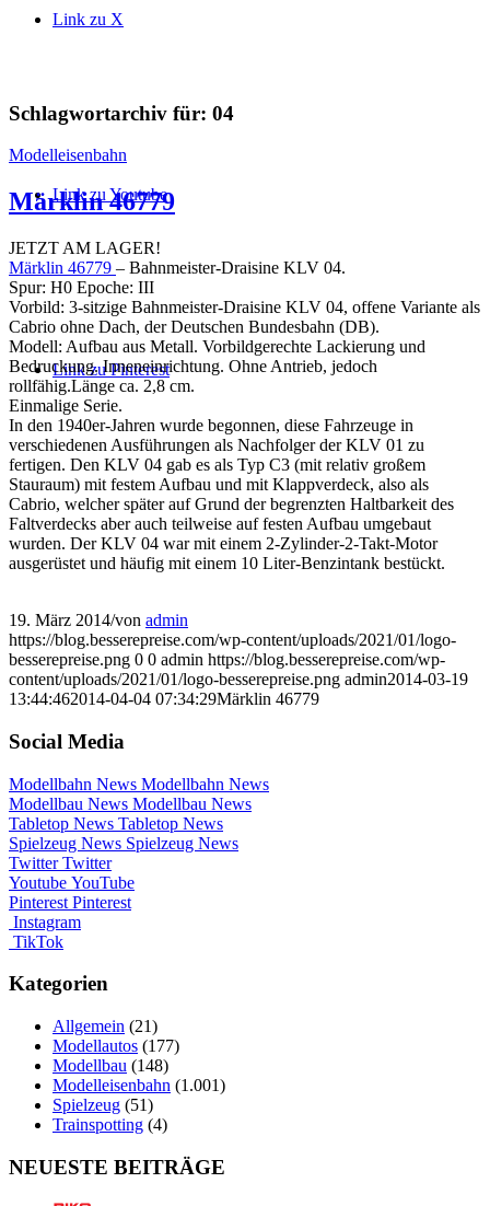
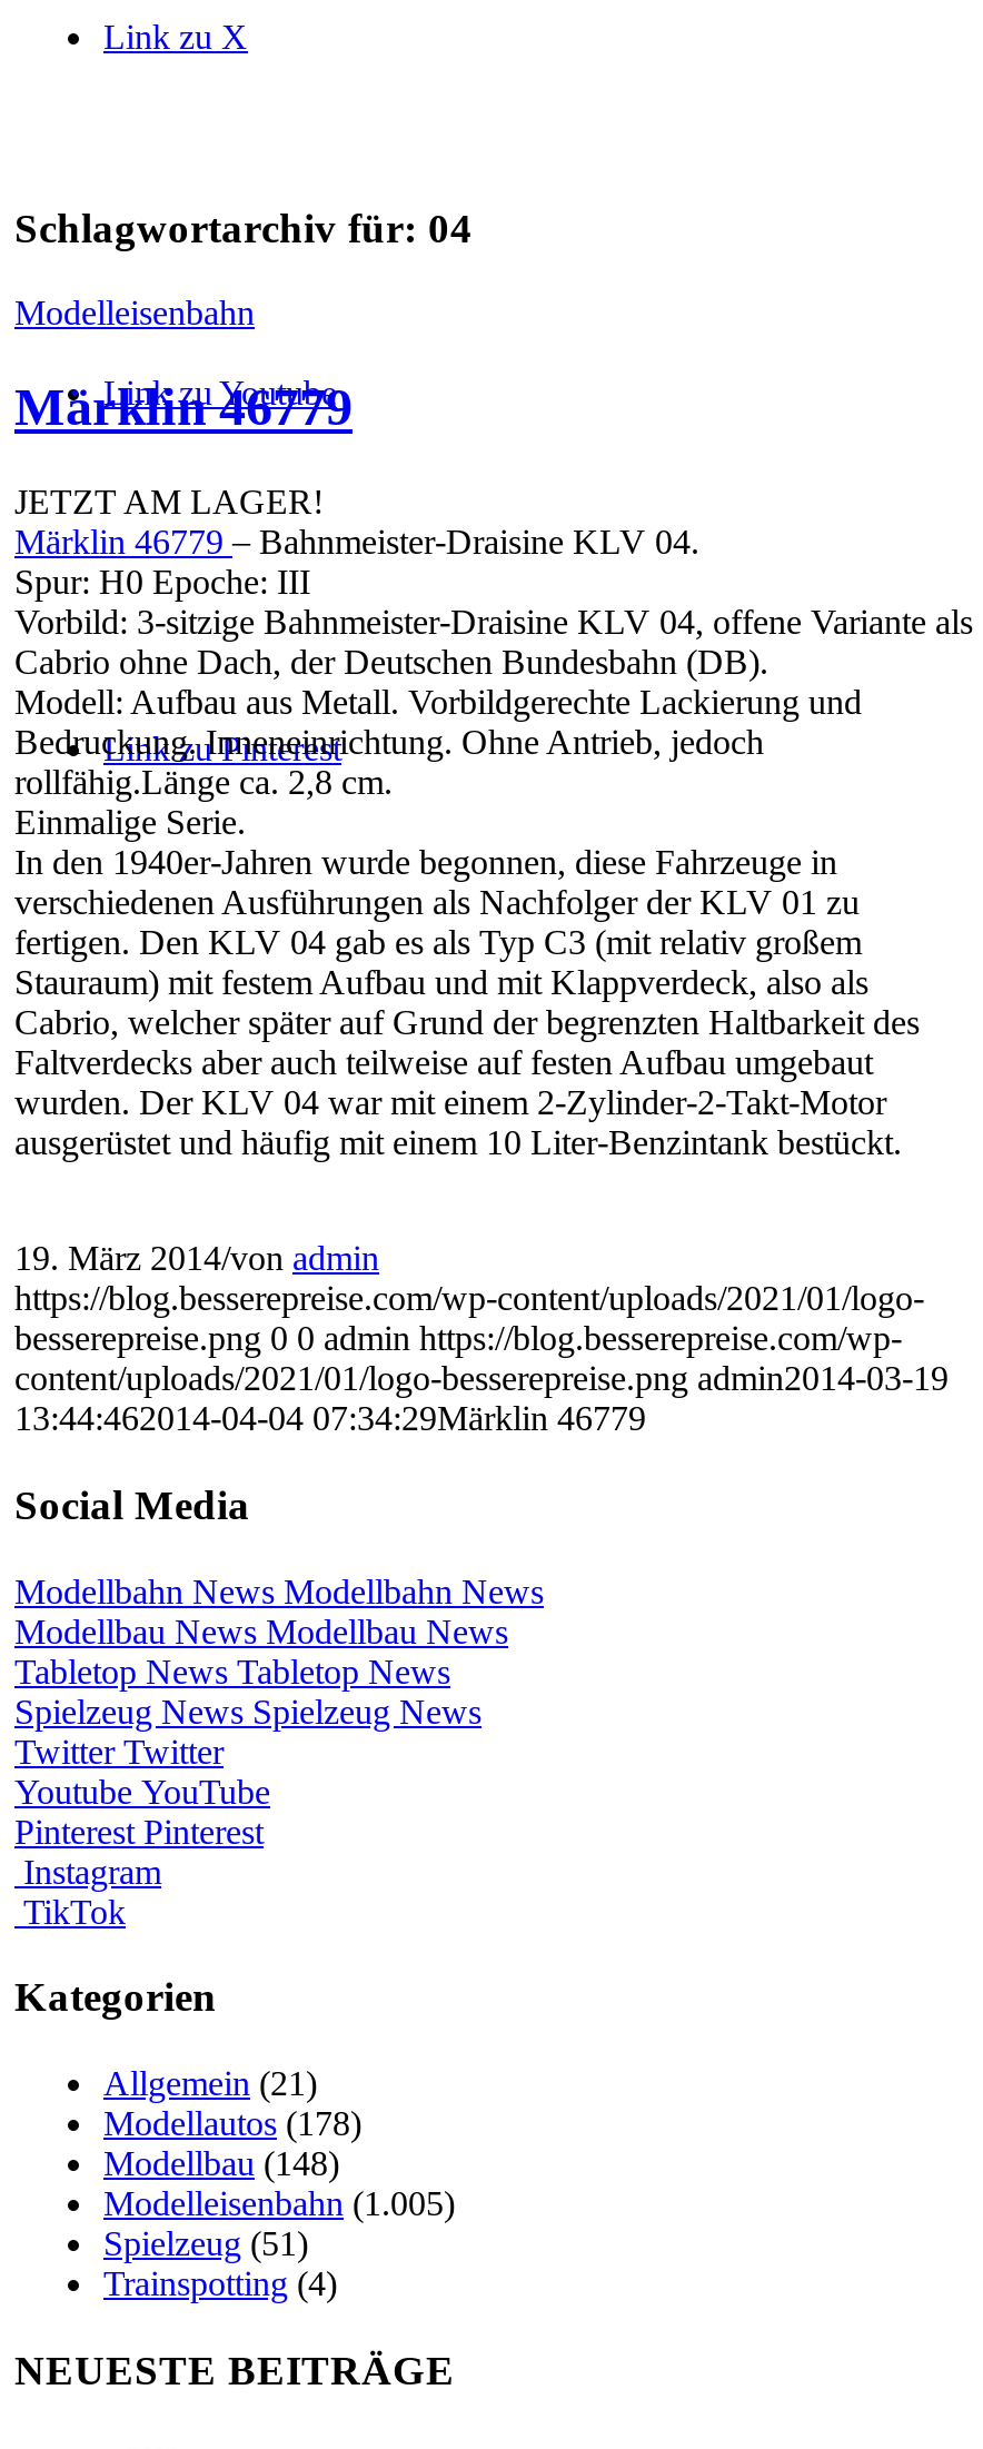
[52,1036,179,1055] Modellautos (177) -> [103,2104,361,2142] Modellautos (178)
[52,1076,225,1094] Modelleisenbahn (1.001) -> [103,2185,455,2222] Modelleisenbahn (1.005)

